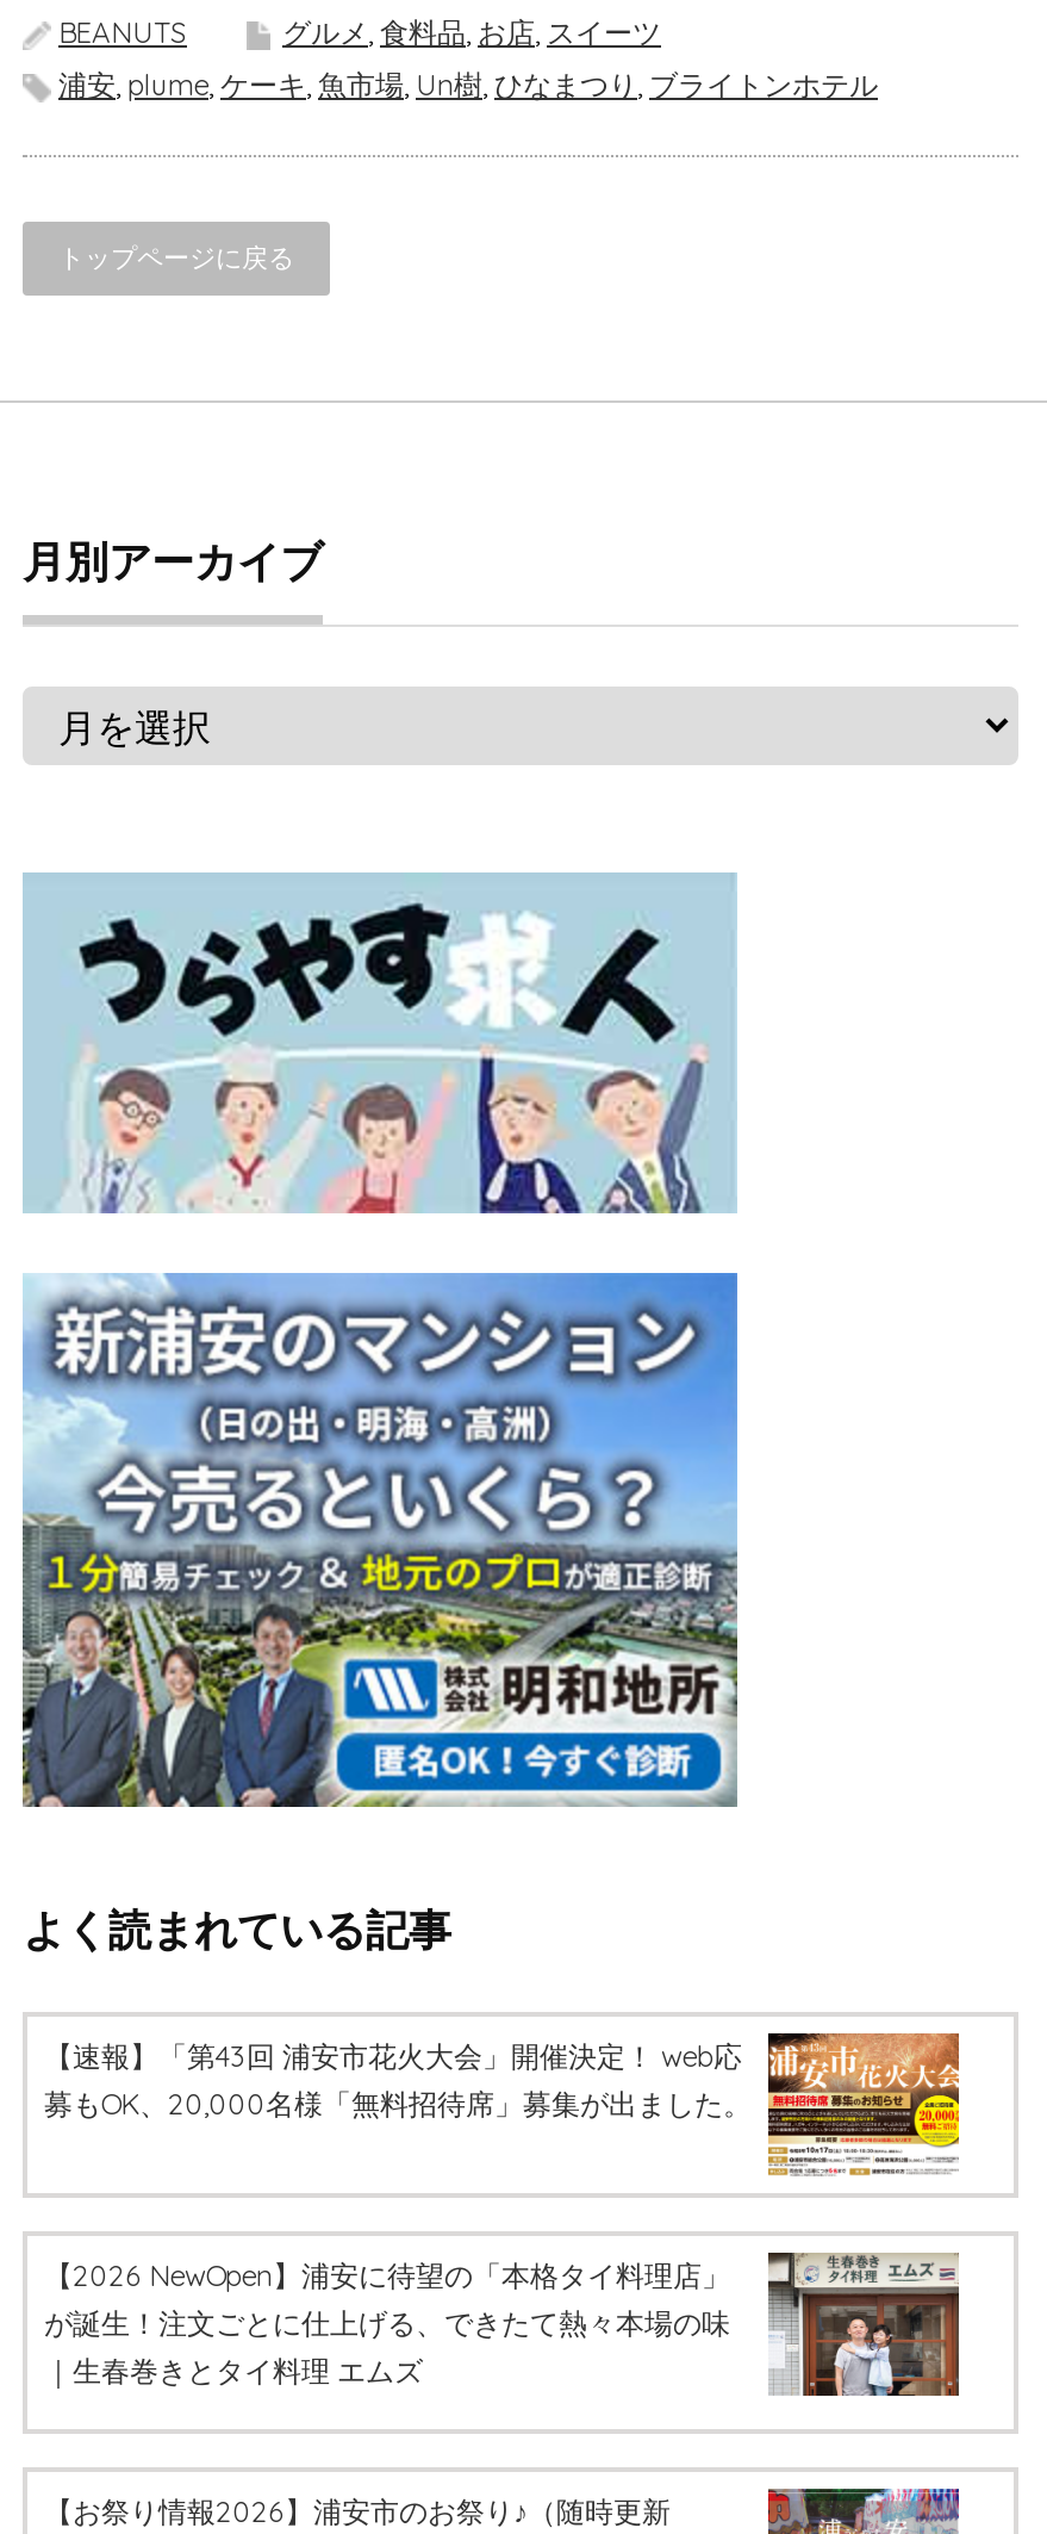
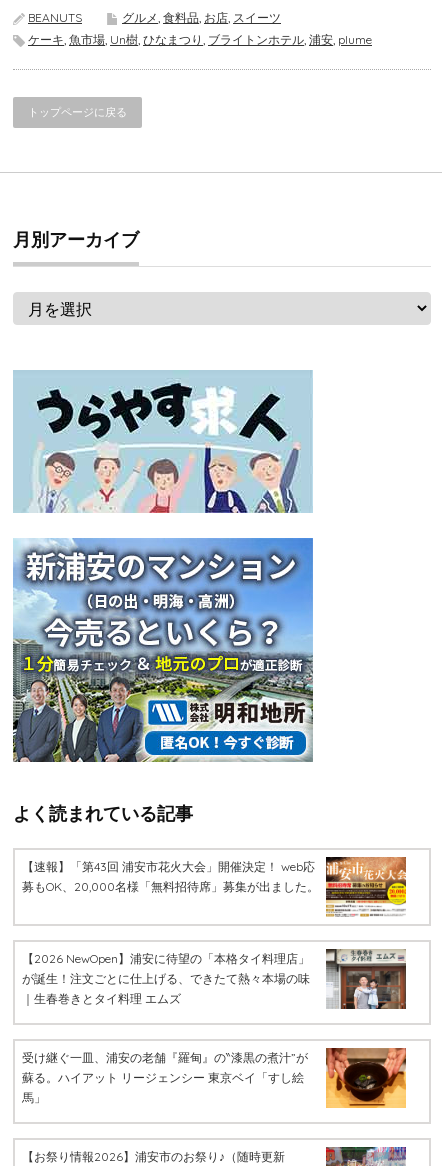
[58,67,878,103] 浦安, plume,ケーキ,魚市場, Un樹,ひなまつり,ブライトンホテル -> [28,32,372,47] ケーキ,魚市場, Un樹,ひなまつり,ブライトンホテル,浦安, plume
none -> [22,1048,407,1109] [image] | 受け継ぐ一皿、浦安の老舗『羅甸』の‶漆黒の煮汁”が | 蘇る。ハイアット リージェンシー 東京ベイ「すし絵 | 馬」

